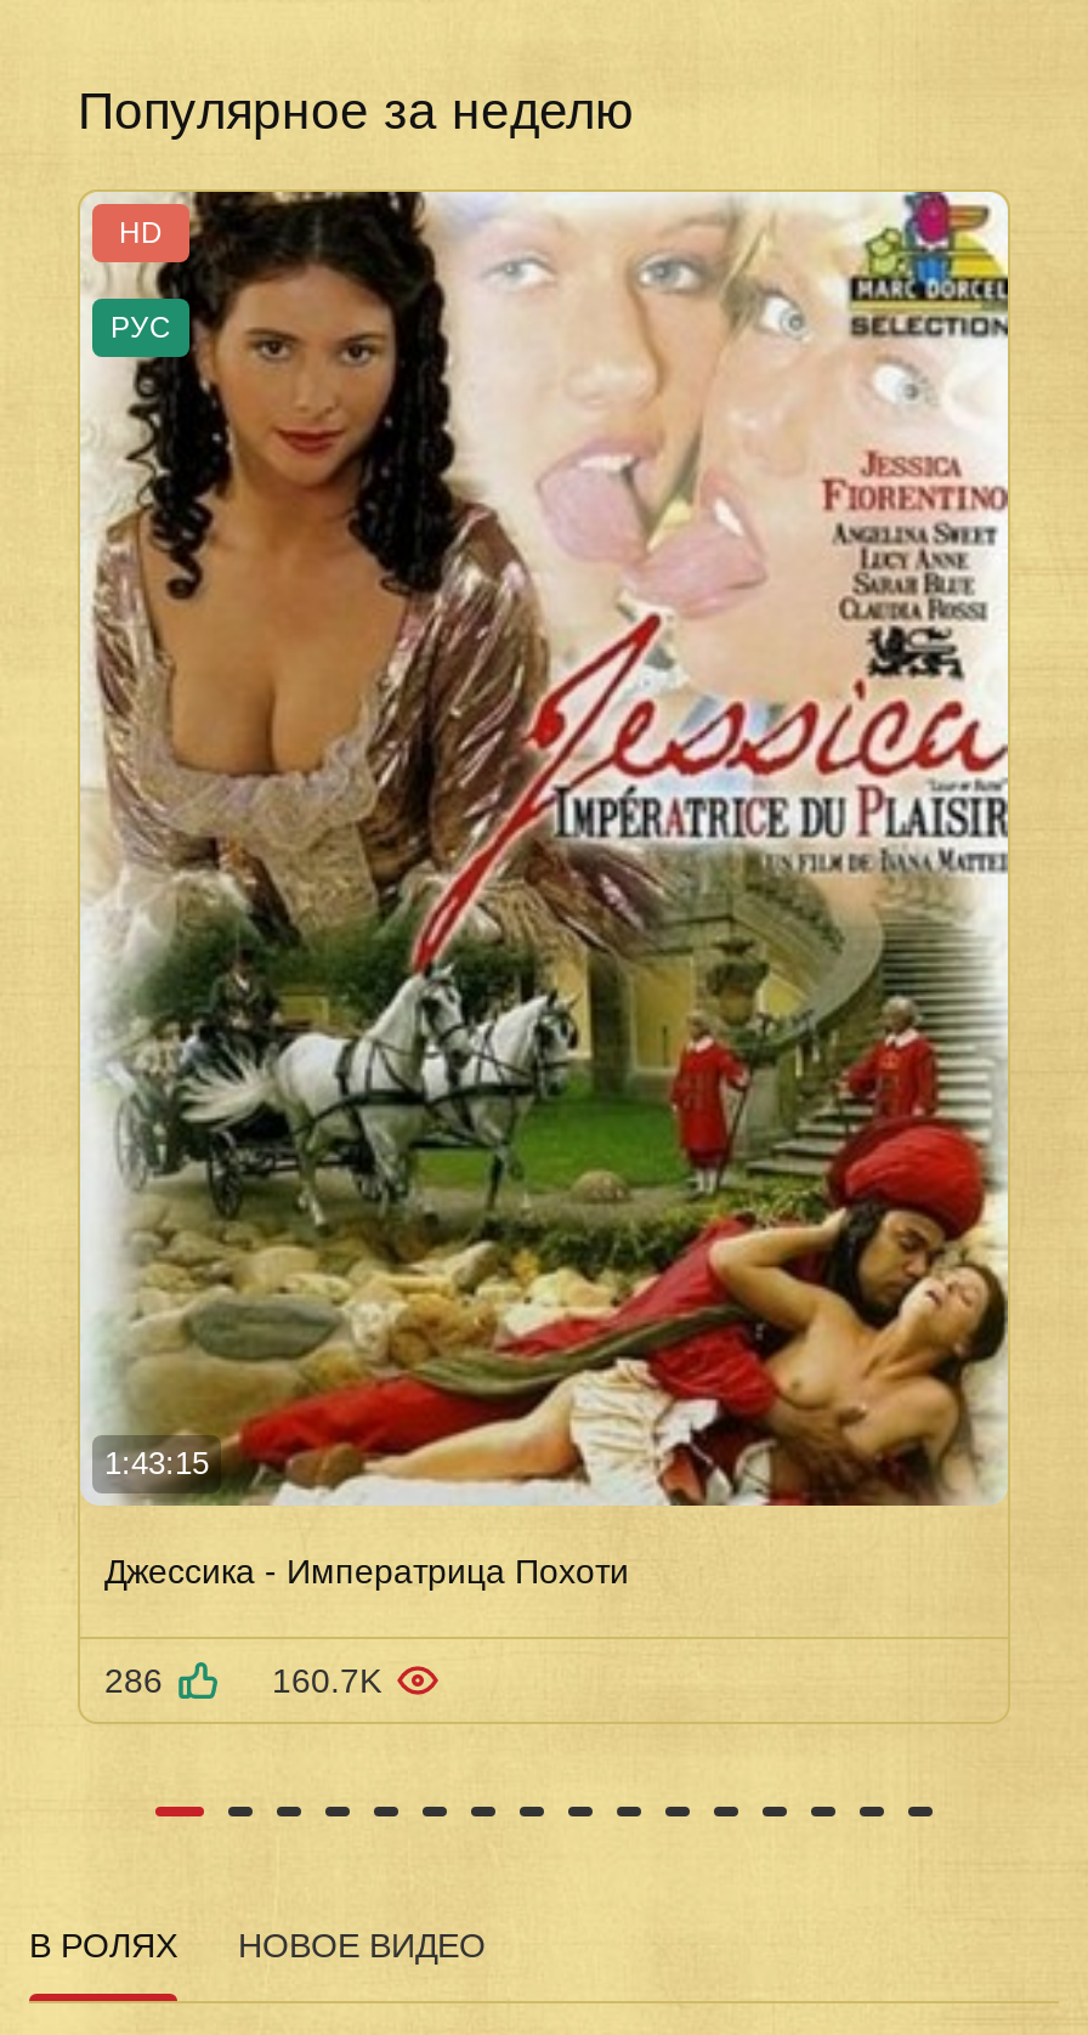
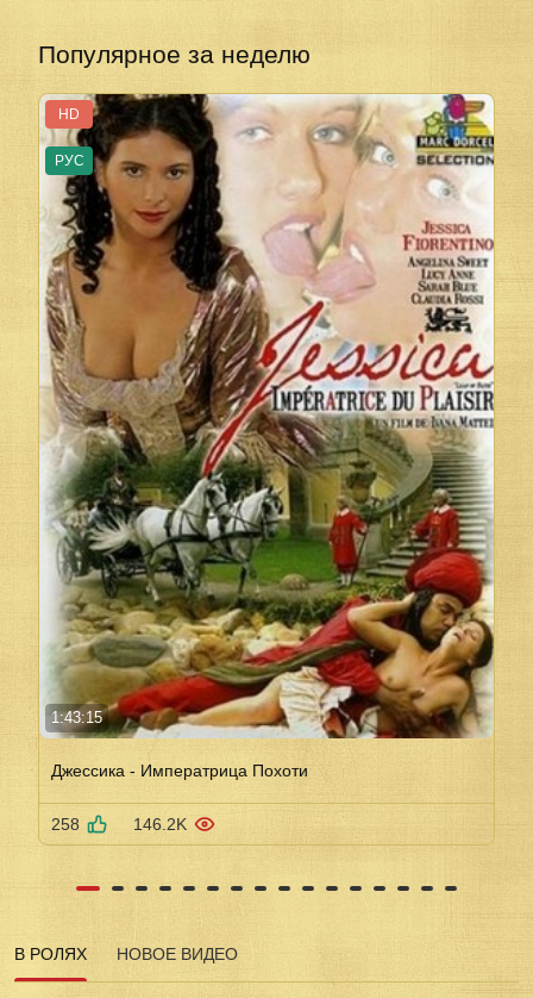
[104,1662,381,1701] 286 | 160.7K -> [51,815,187,834] 258 | 146.2K

